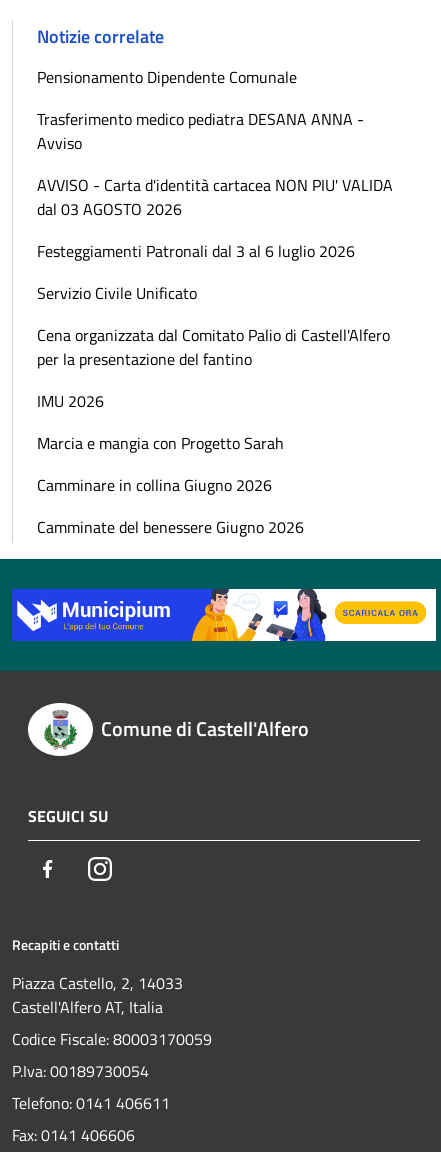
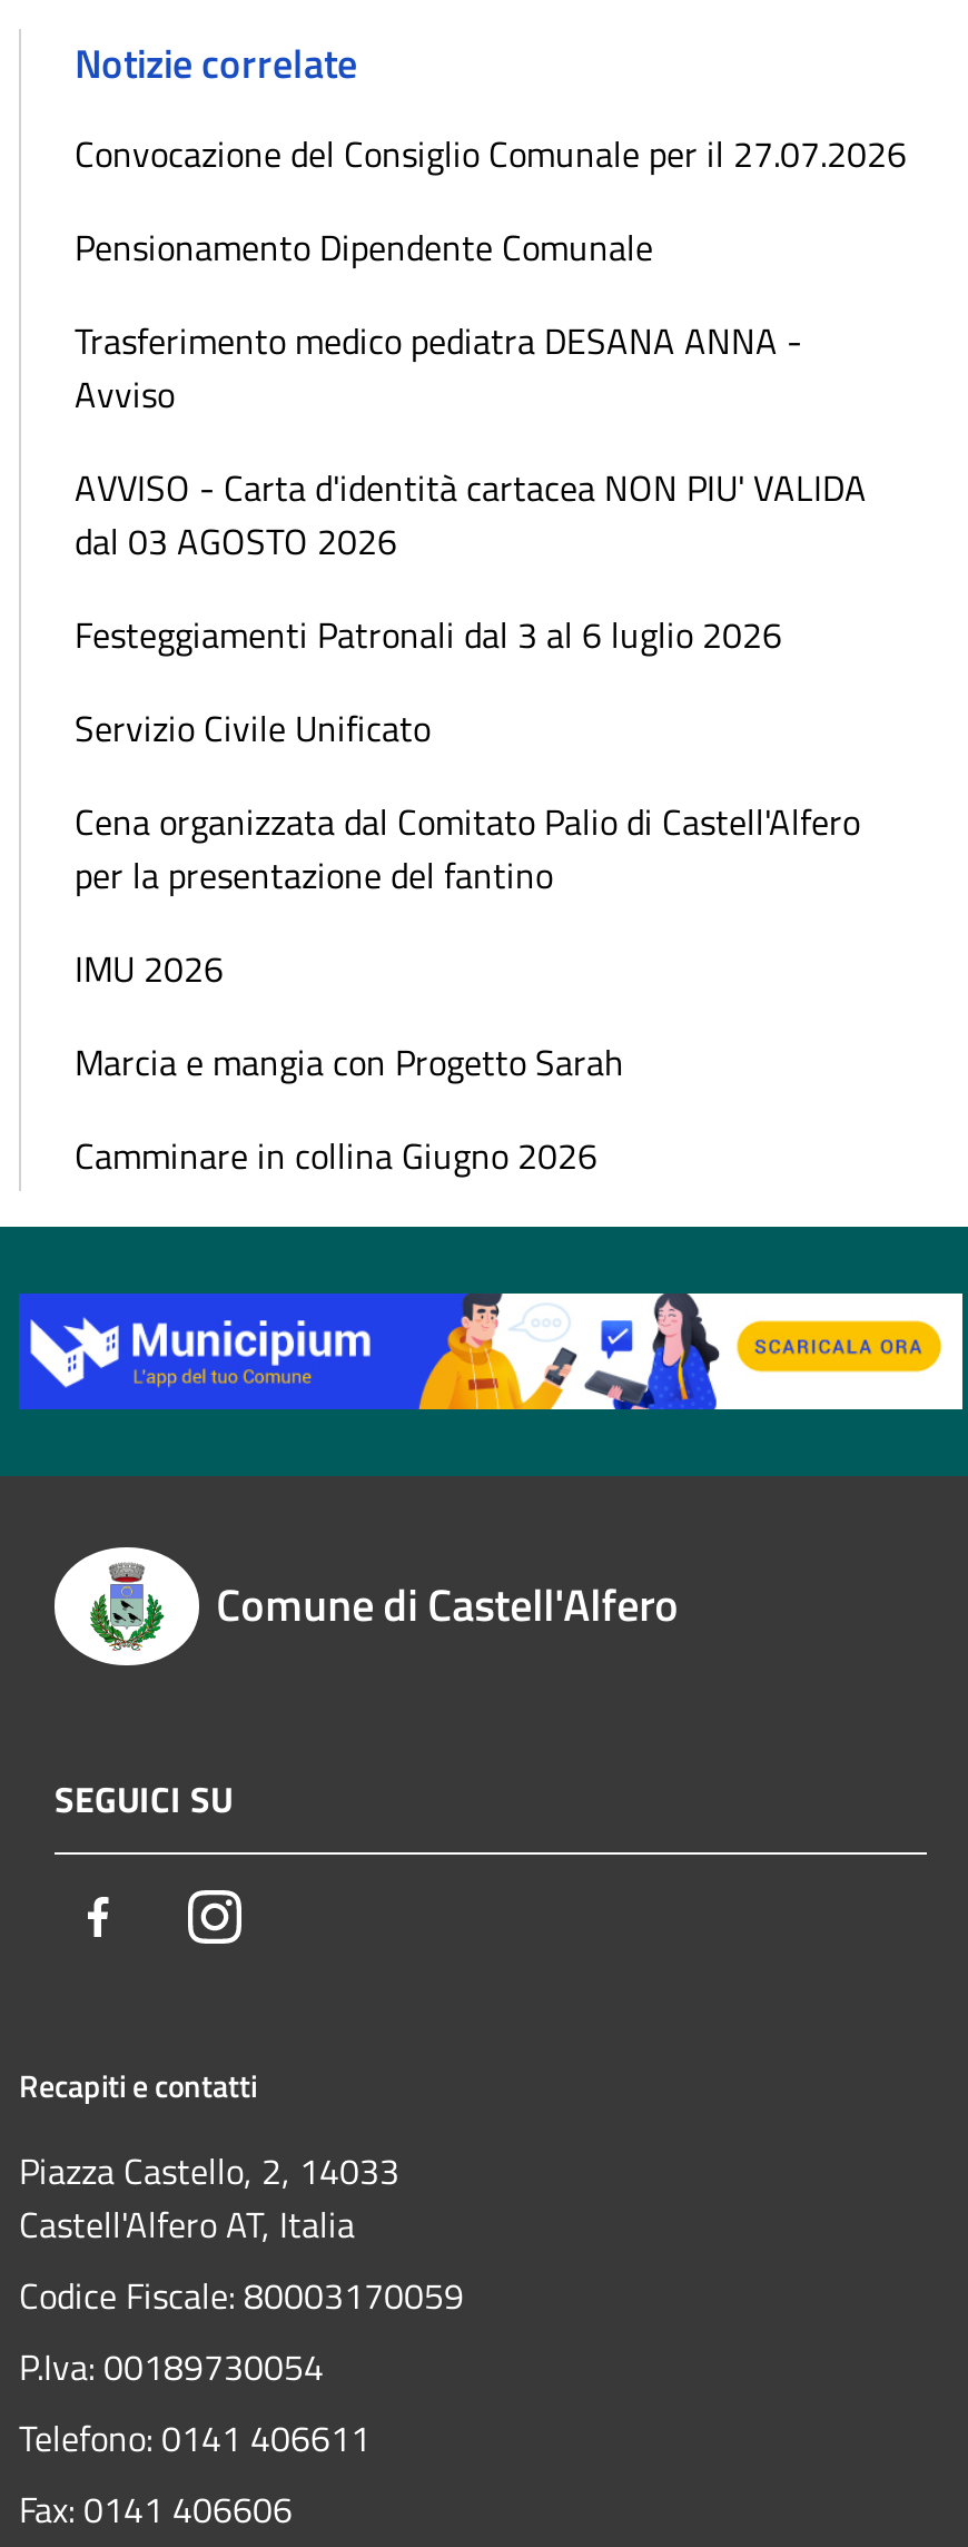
none -> [75,126,907,179] Convocazione del Consiglio Comunale per il 27.07.2026
moved [37,64,393,496] -> [75,219,867,1181]: Pensionamento Dipendente Comunale | Trasferimento medico pediatra DESANA ANNA - | Avviso | ... | Marcia e mangia con Progetto Sarah | Camminare in collina Giugno 2026
[37,514,304,538] Camminate del benessere Giugno 2026 -> none

